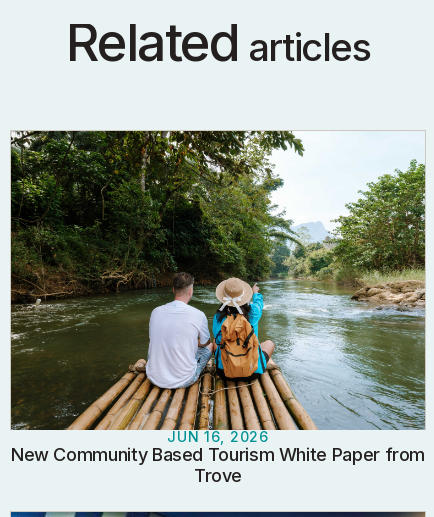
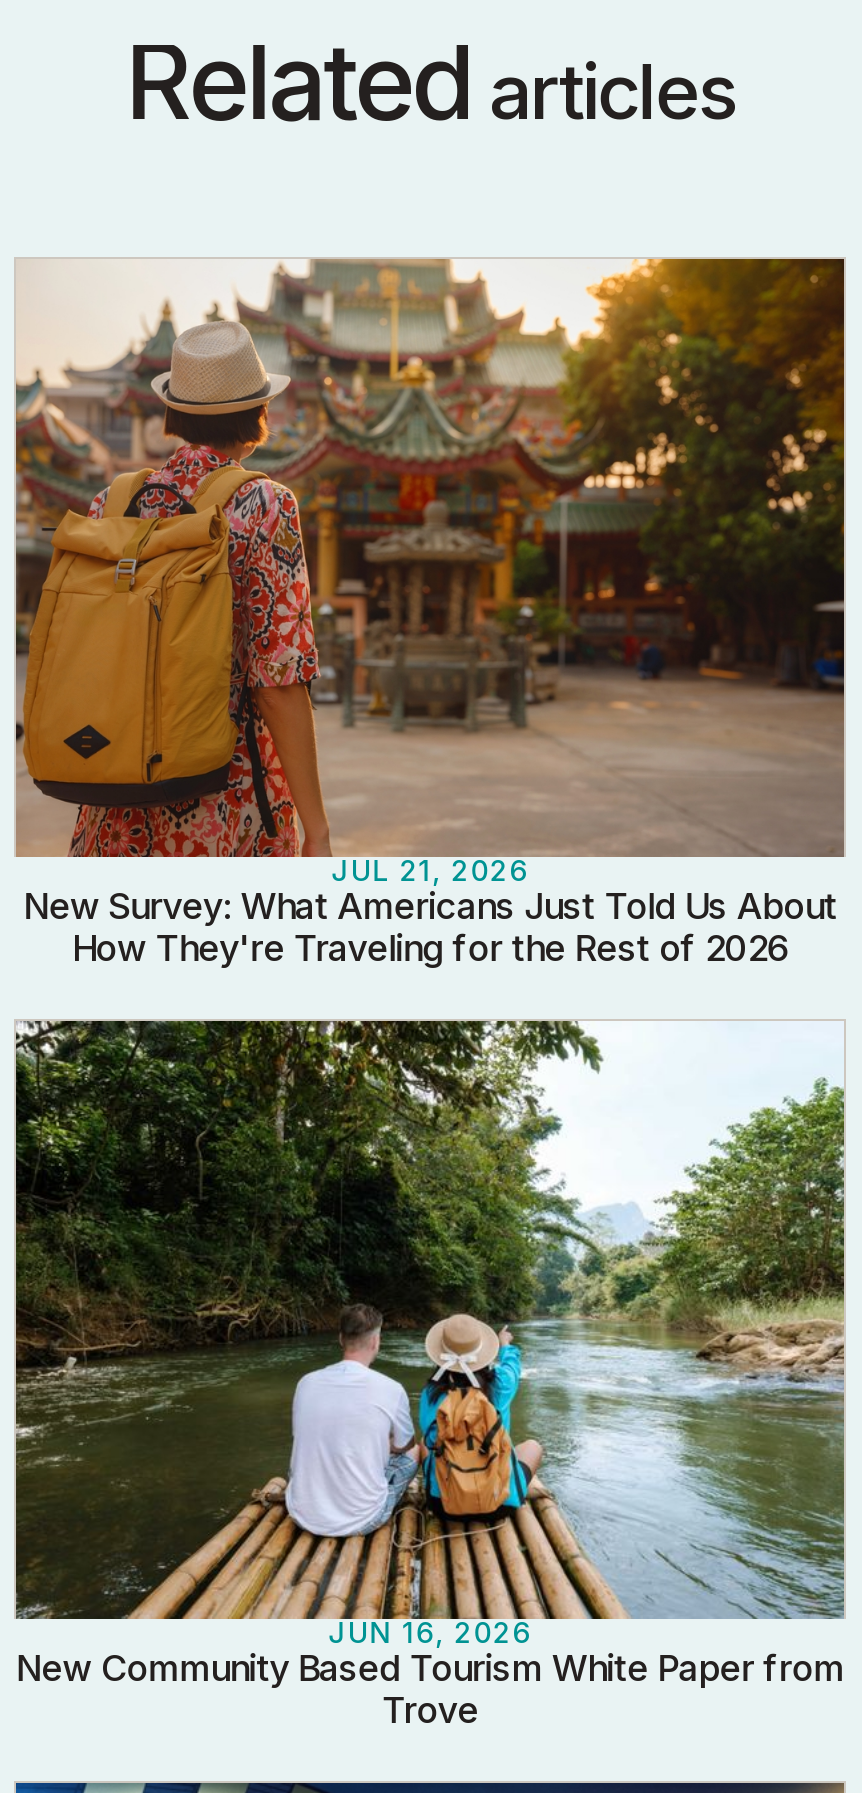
none -> [14,257,846,969] [image] | JUL 21, 2026 | New Survey: What Americans Just Told Us About | How They're Traveling for the Rest of 2026

